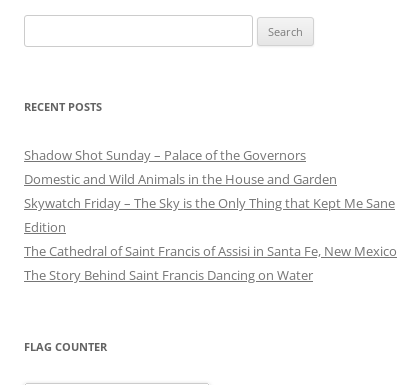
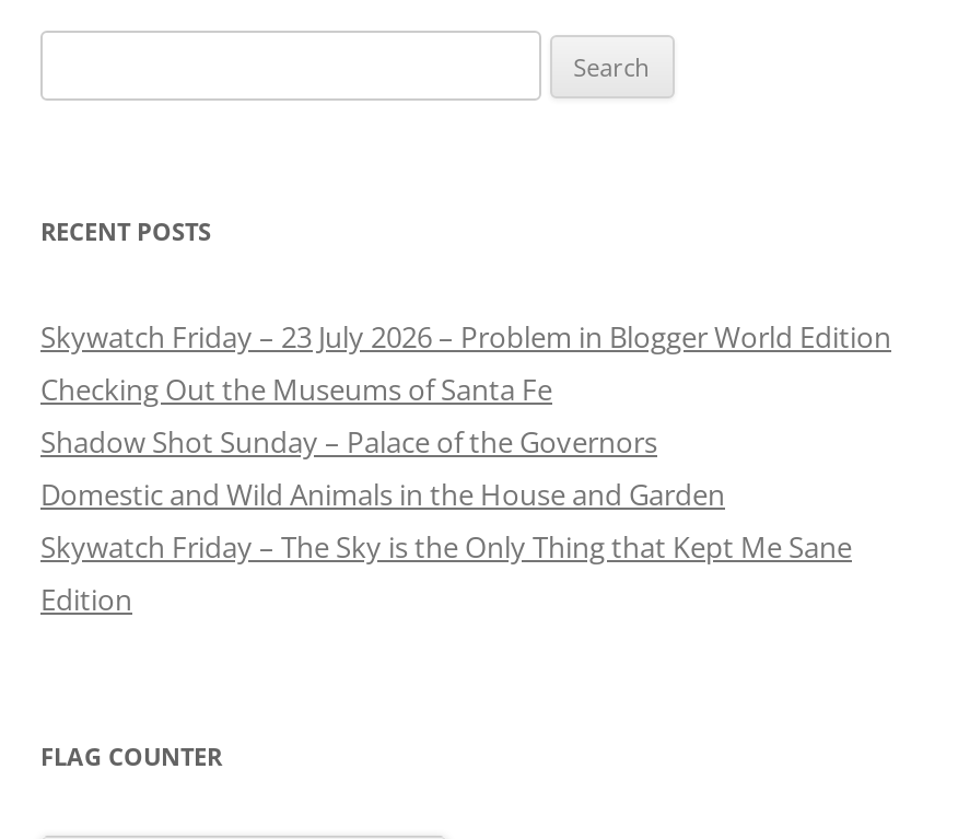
none -> [40,317,891,409] Skywatch Friday – 23 July 2026 – Problem in Blogger World Edition | Checking Out the Museums of Santa Fe
moved [24,146,395,236] -> [40,422,852,619]: Shadow Shot Sunday – Palace of the Governors | Domestic and Wild Animals in the House and Garden | Skywatch Friday – The Sky is the Only Thing that Kept Me Sane | Edition
[24,242,397,284] The Cathedral of Saint Francis of Assisi in Santa Fe, New Mexico | The Story Behind Saint Francis Dancing on Water -> none

